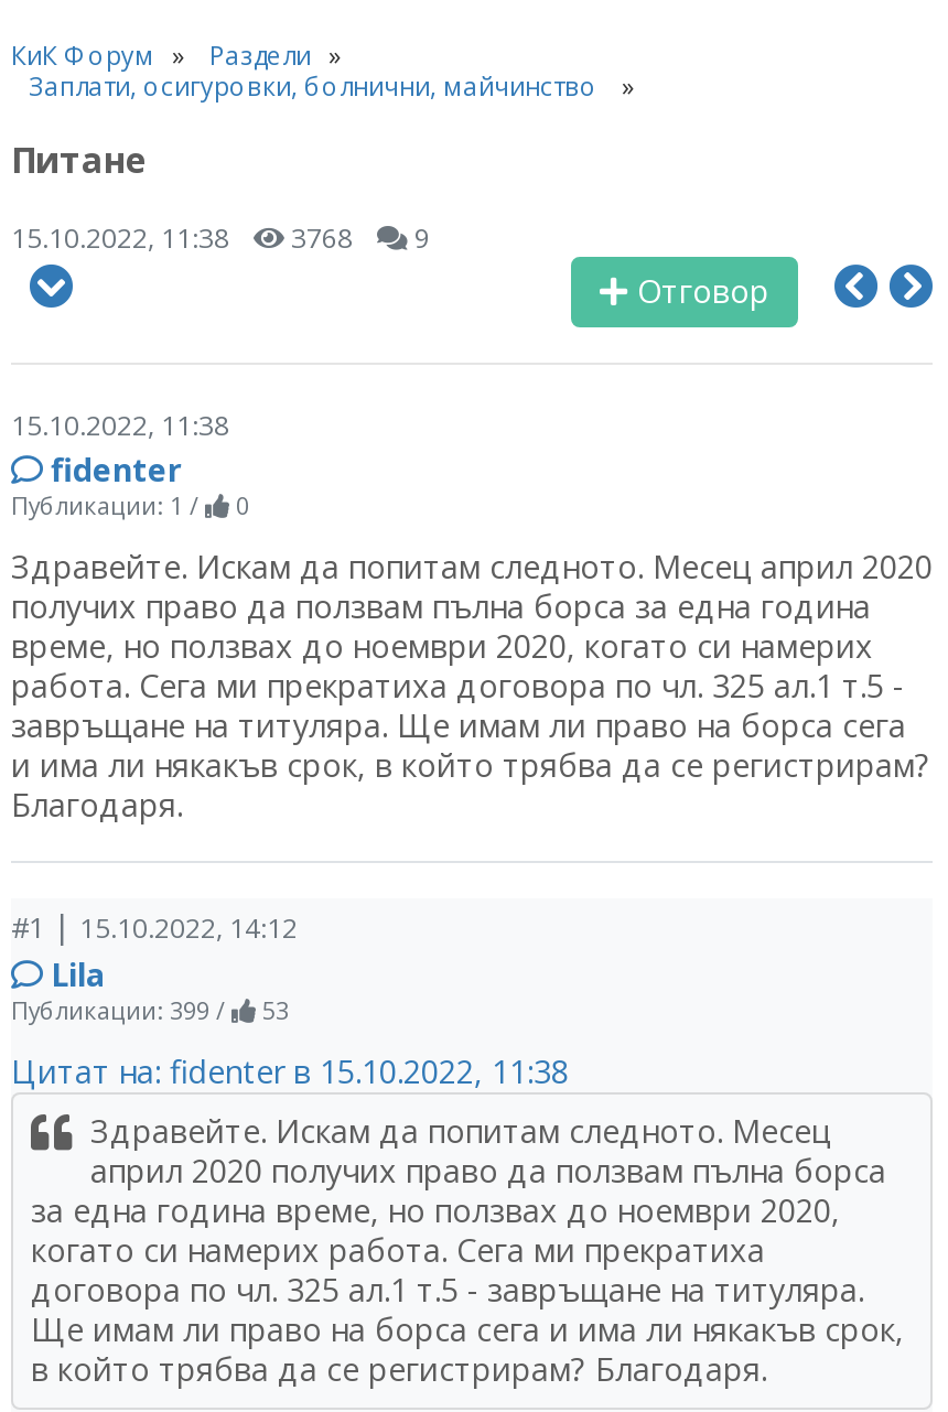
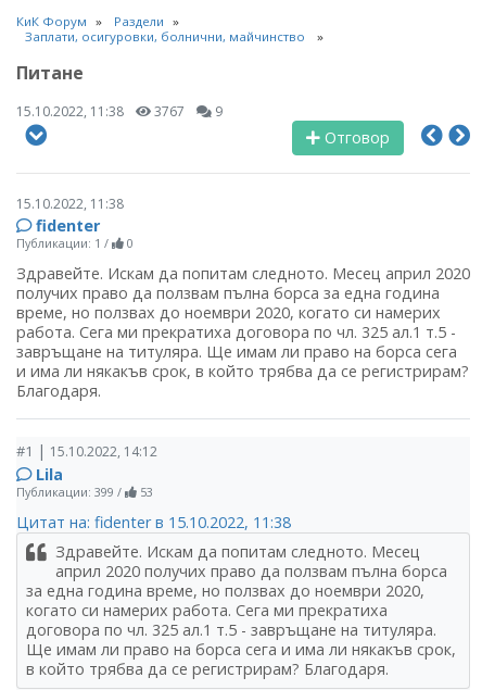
[11,219,430,257] 15.10.2022, 11:38 3768 9 -> [16,102,223,121] 15.10.2022, 11:38 3767 9

